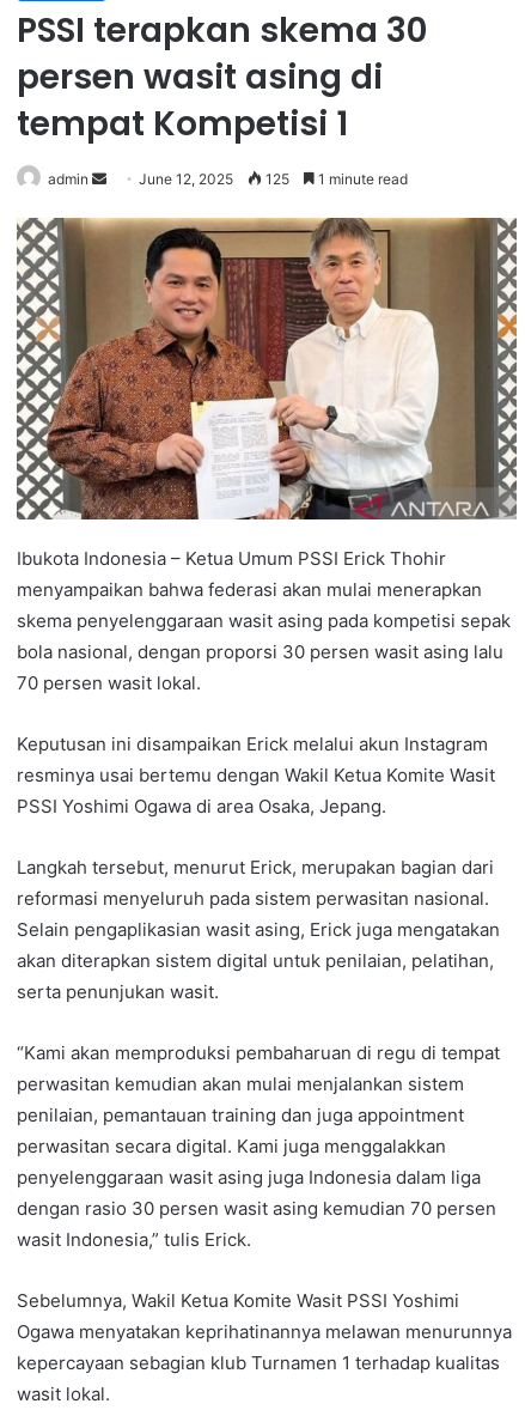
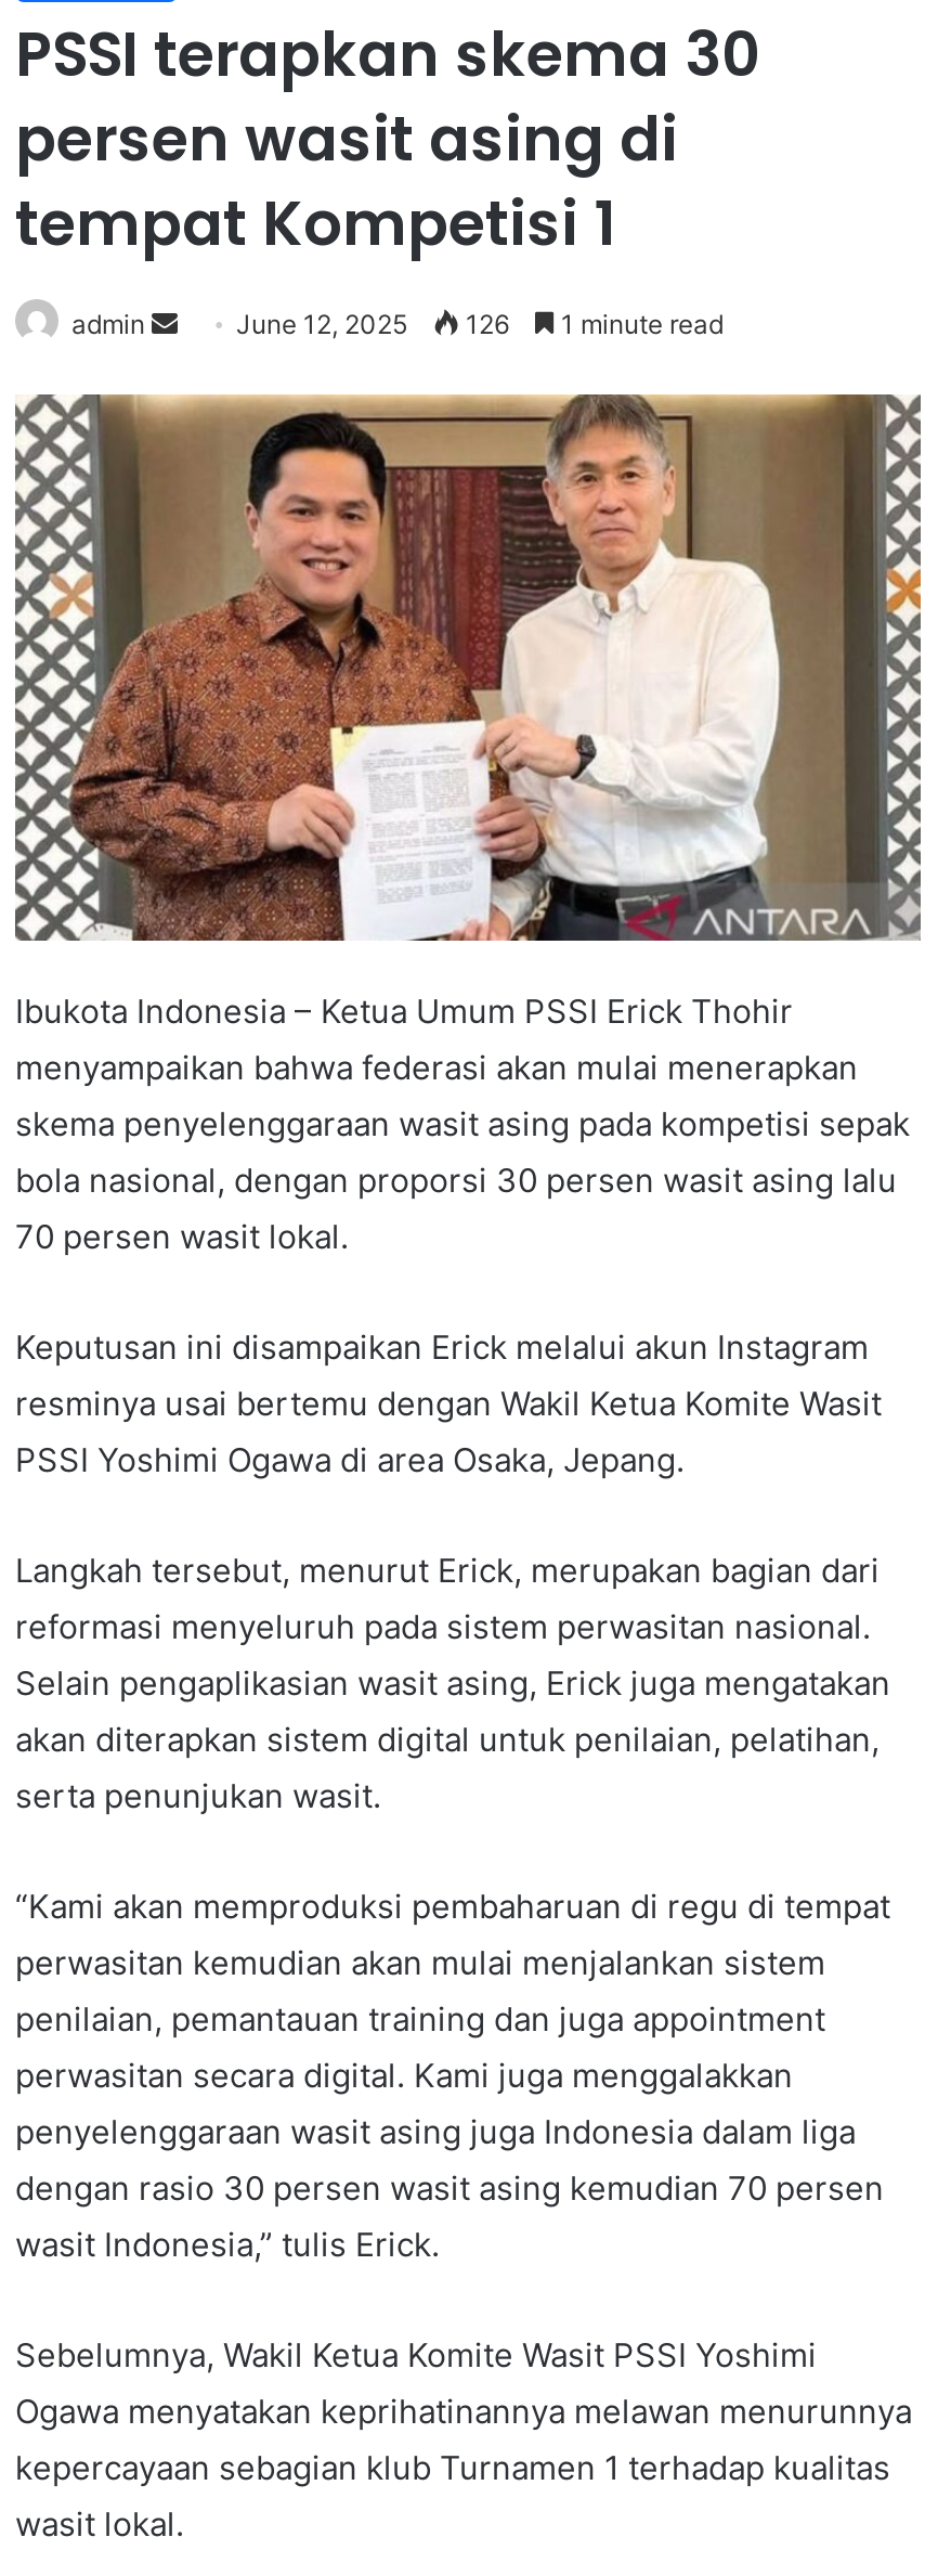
[262,170,289,188] 125 -> [459,307,509,340] 126

